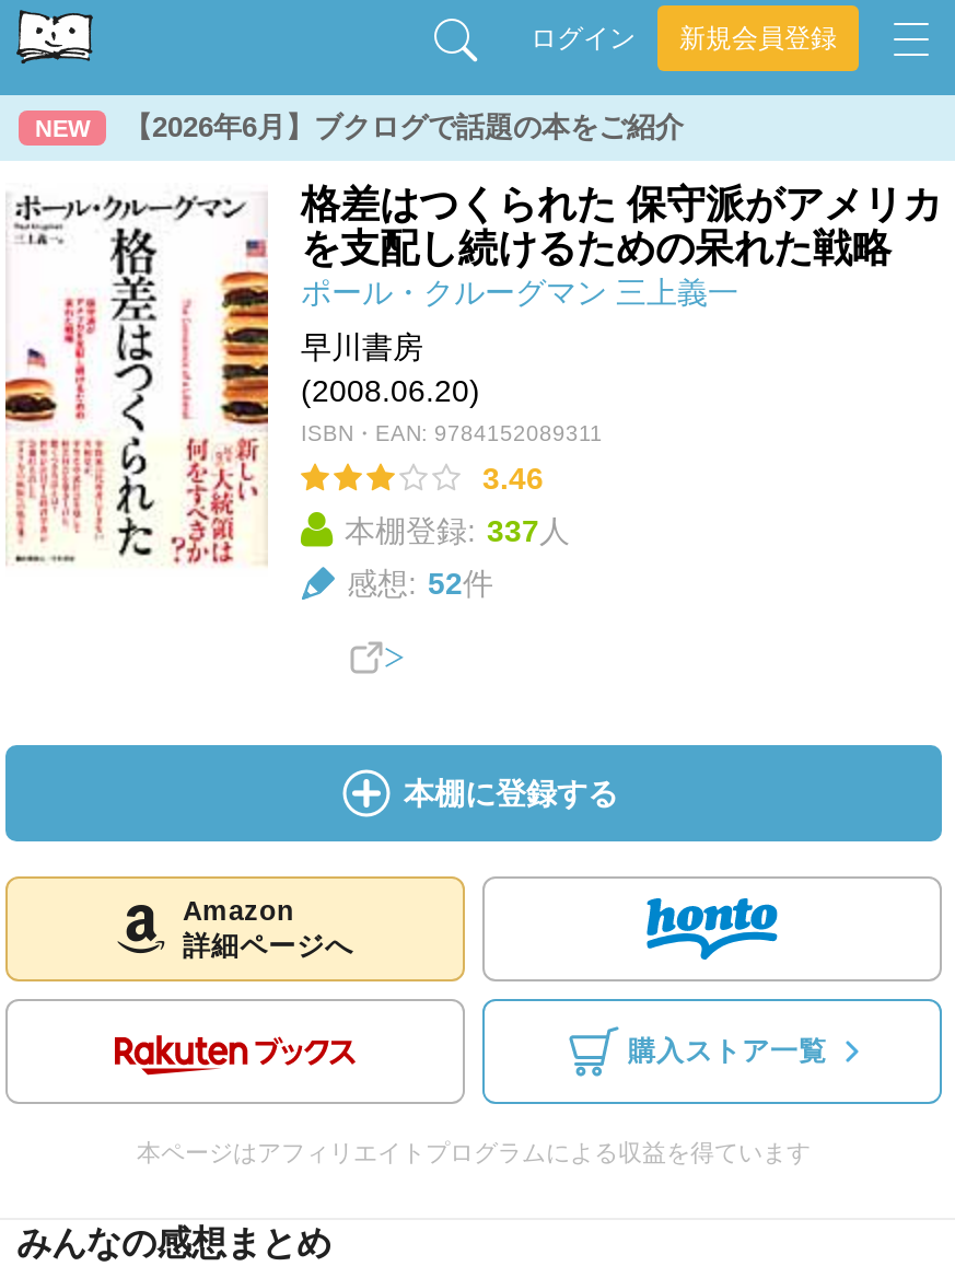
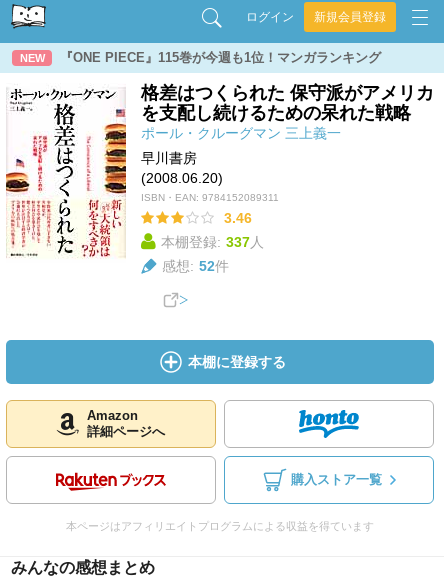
[124,111,684,143] 【2026年6月】ブクログで話題の本をご紹介 -> [60,50,381,65] 『ONE PIECE』115巻が今週も1位！マンガランキング

